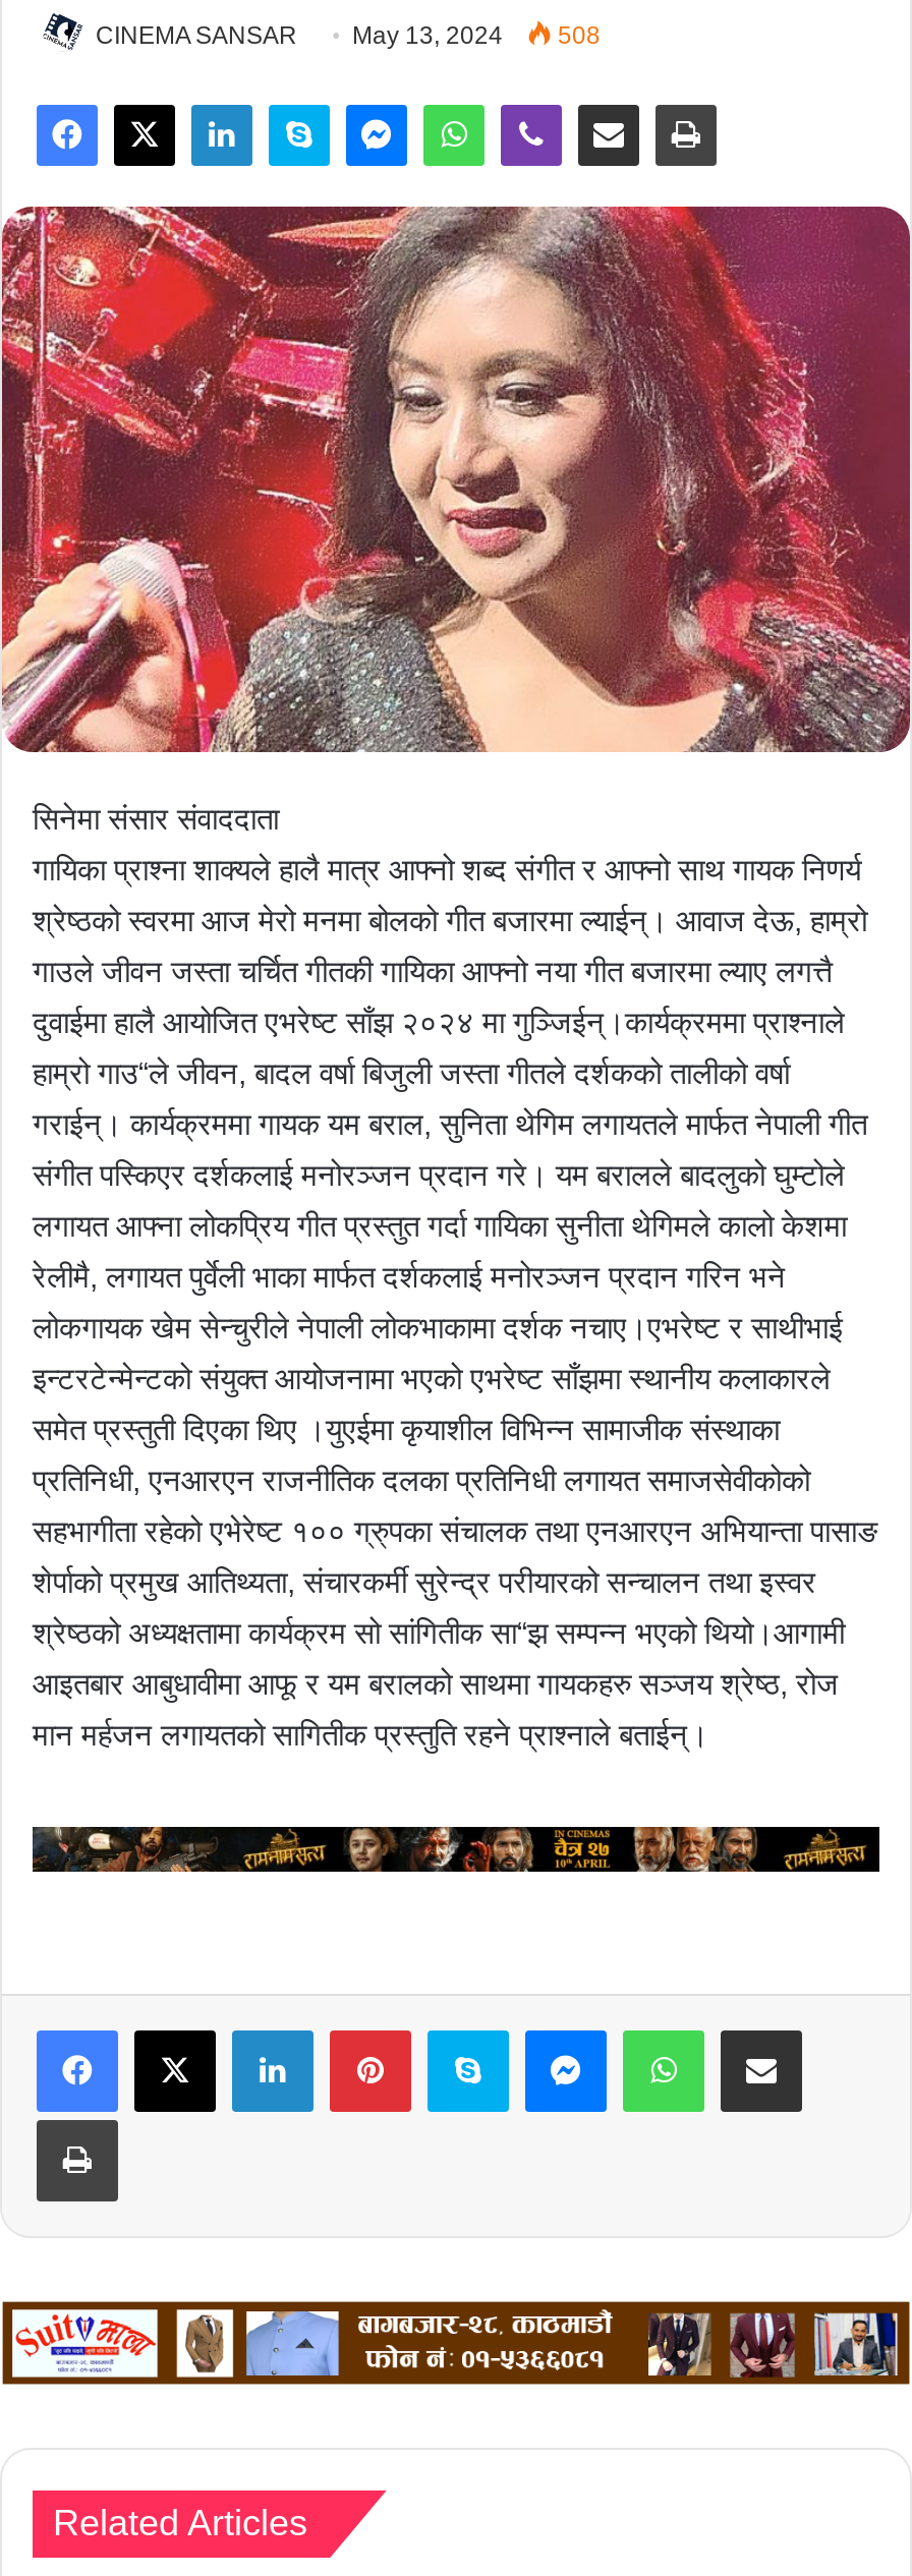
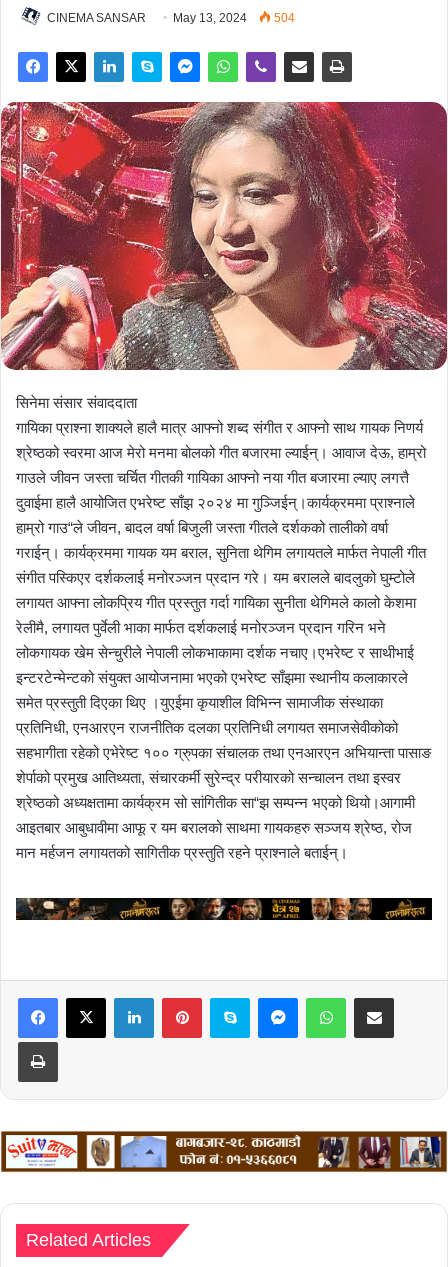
[96,20,601,49] CINEMA SANSAR May 13, 2024 508 -> [47,10,295,24] CINEMA SANSAR May 13, 2024 504

